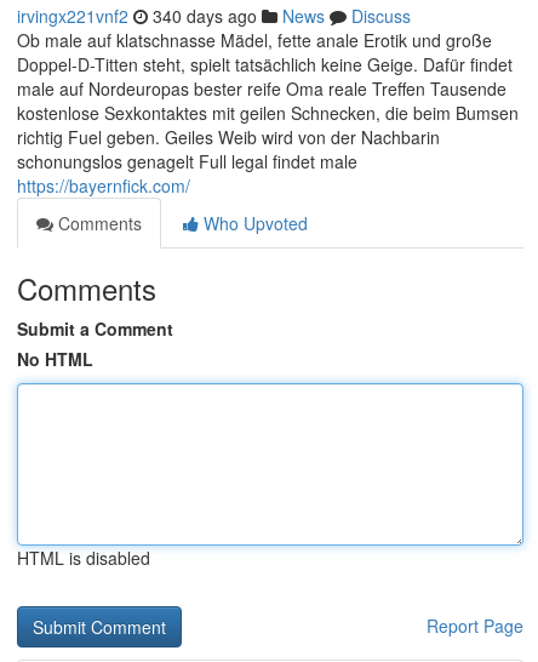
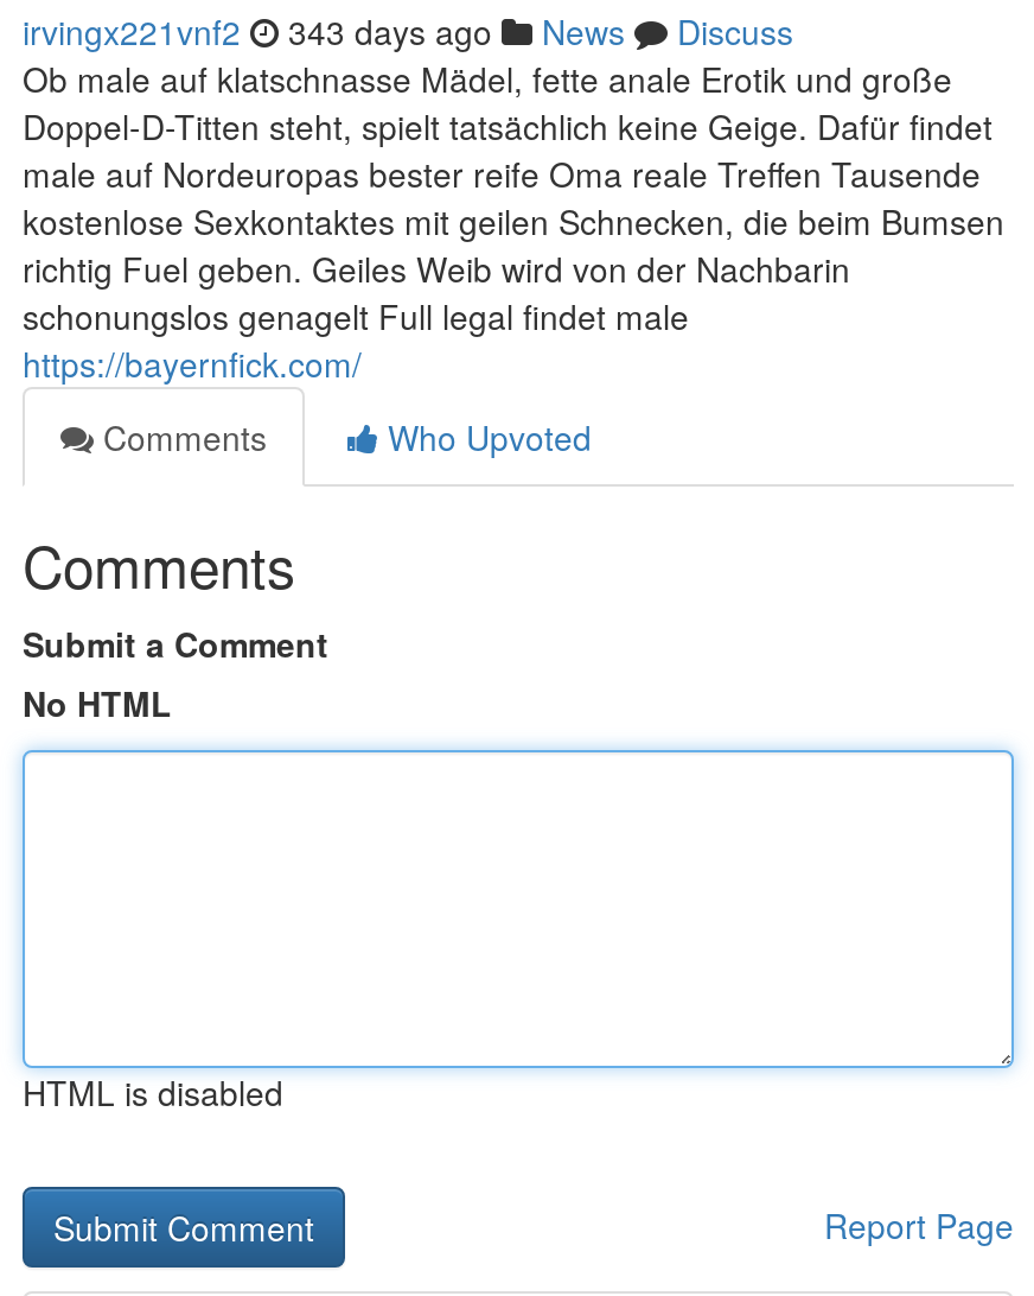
[17,4,411,28] irvingx221vnf2 340 days ago News Discuss -> [23,7,793,55] irvingx221vnf2 343 days ago News Discuss

